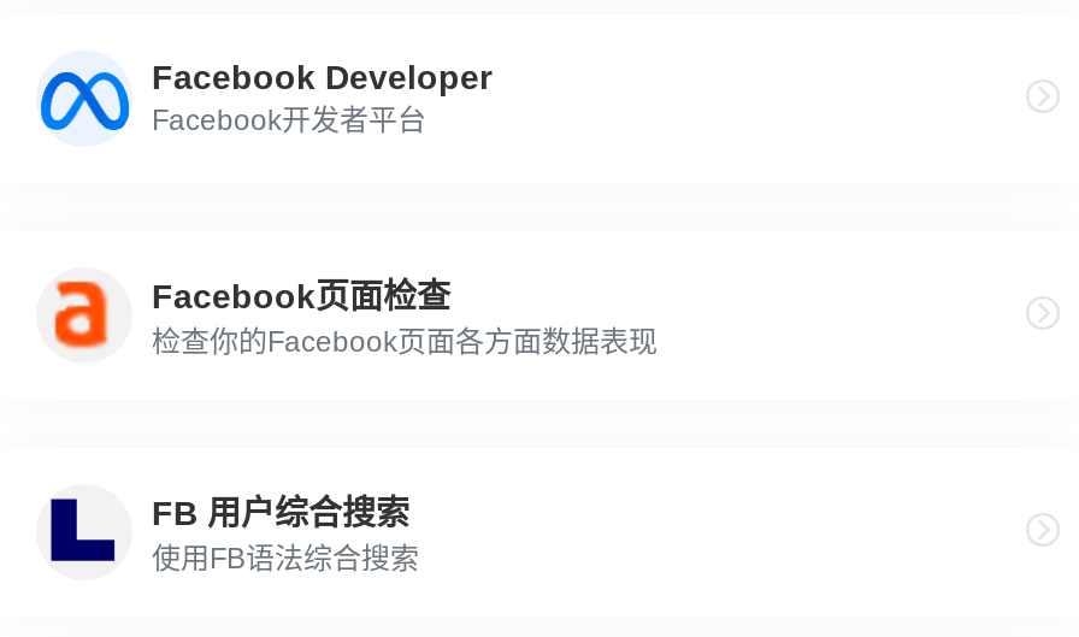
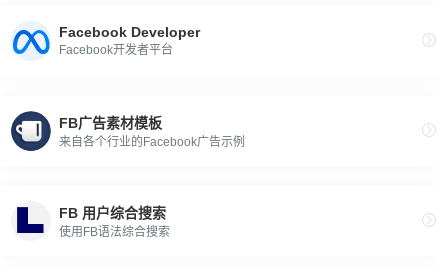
[36,267,658,364] [image] | Facebook页面检查 | 检查你的Facebook页面各方面数据表现 -> [10,110,245,152] [image] | FB广告素材模板 | 来自各个行业的Facebook广告示例

